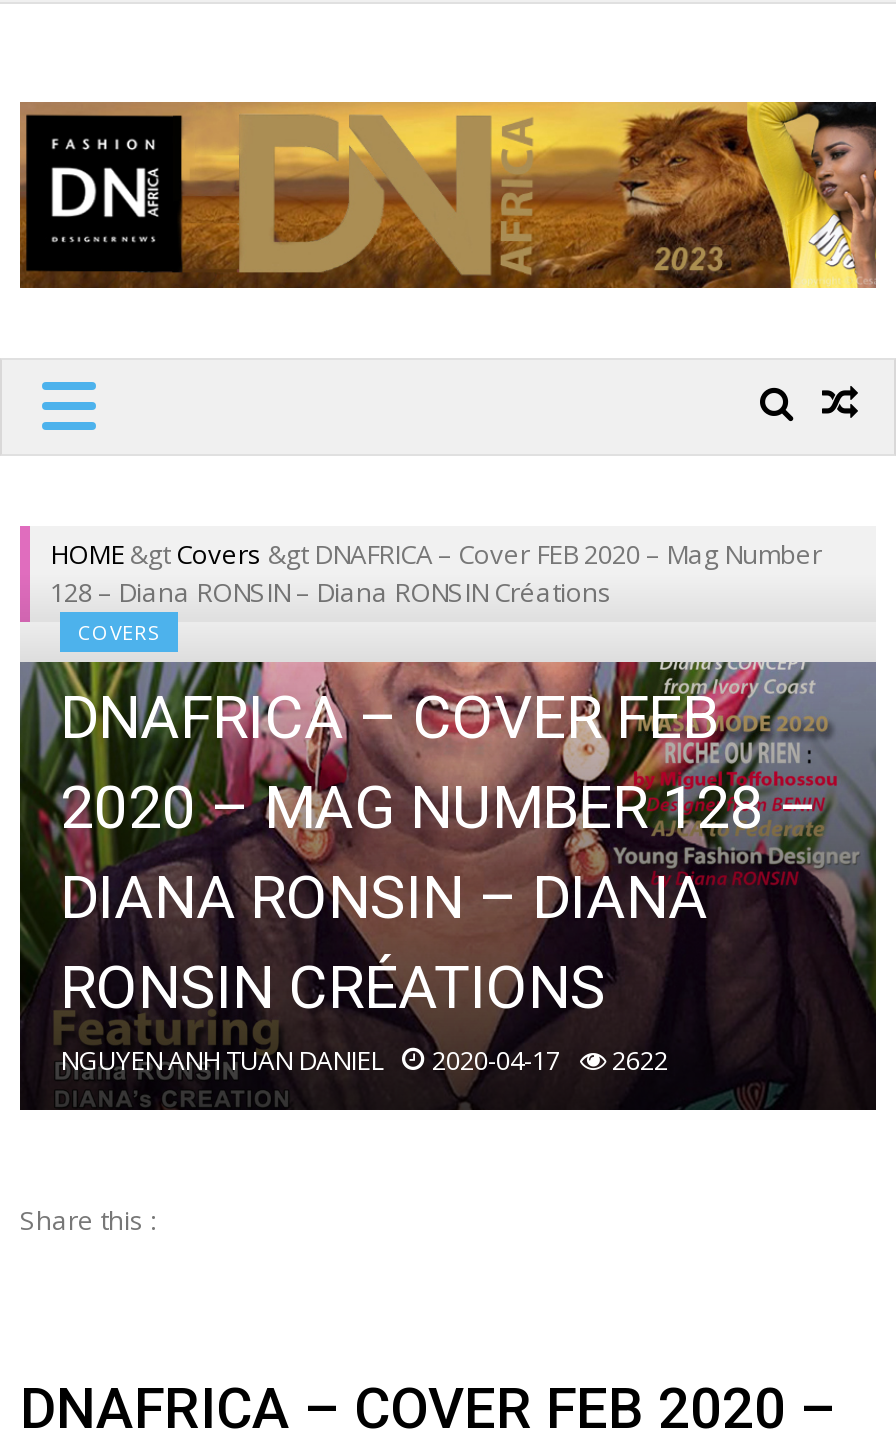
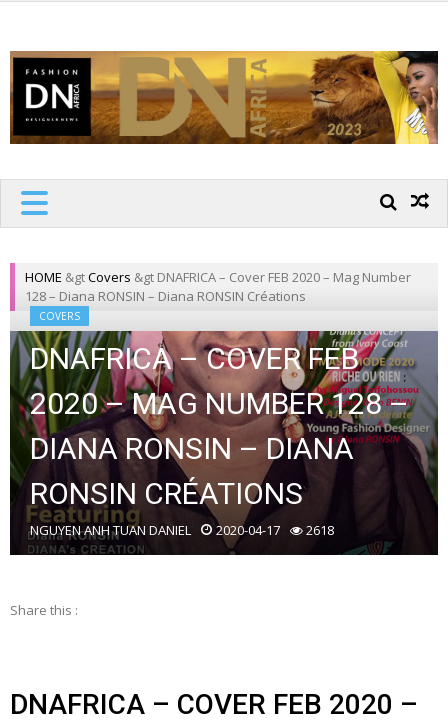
[60,1043,668,1079] NGUYEN ANH TUAN DANIEL 2020-04-17 2622 -> [30,521,334,539] NGUYEN ANH TUAN DANIEL 2020-04-17 2618

